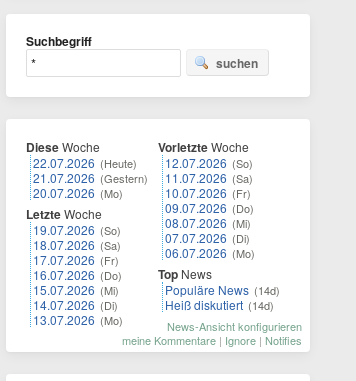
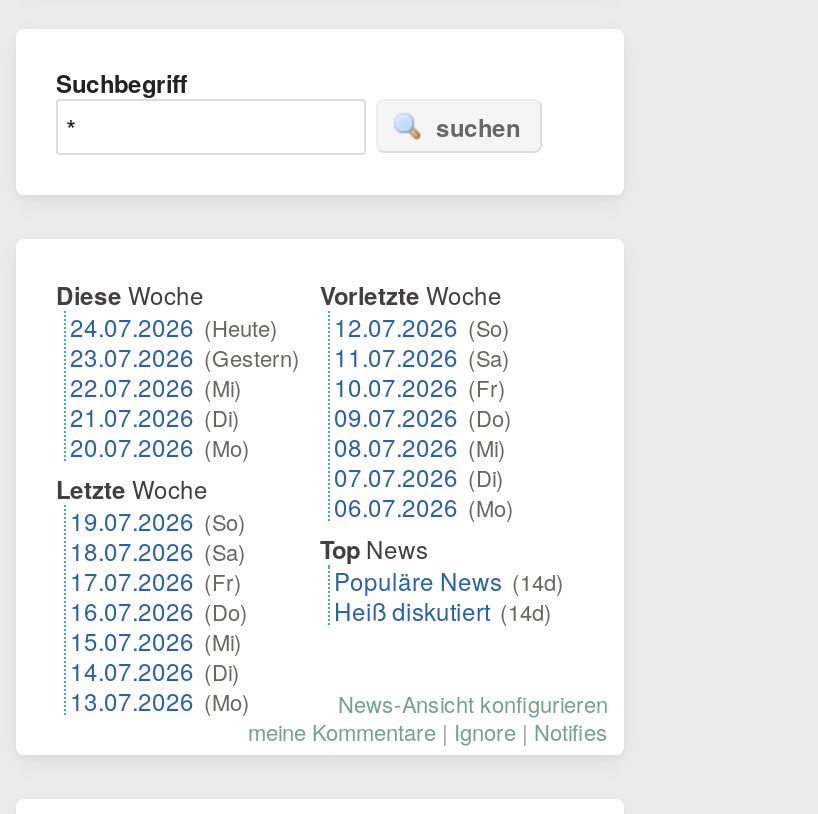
[33,154,148,186] 22.07.2026 (Heute) | 21.07.2026 (Gestern) -> [70,309,300,433] 24.07.2026 (Heute) | 23.07.2026 (Gestern) | 22.07.2026 (Mi) | 21.07.2026 (Di)

